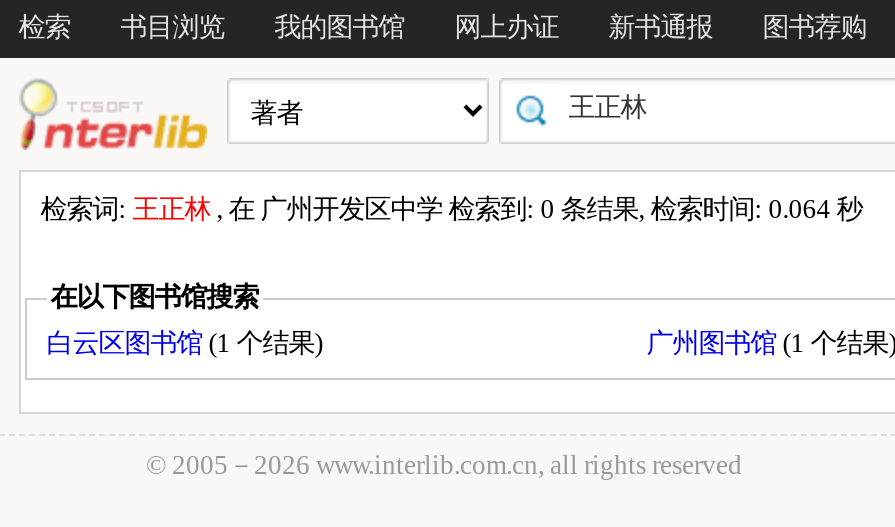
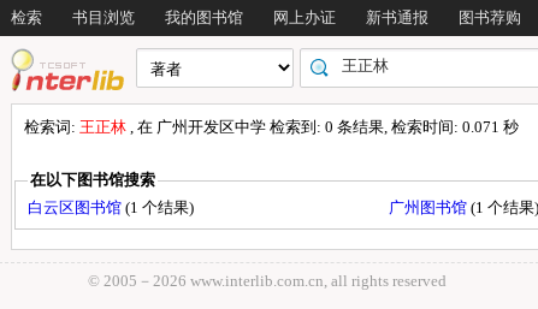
[41,194,863,224] 检索词:王正林, 在 广州开发区中学 检索到: 0 条结果, 检索时间: 0.064 秒 -> [24,118,519,136] 检索词:王正林, 在 广州开发区中学 检索到: 0 条结果, 检索时间: 0.071 秒

